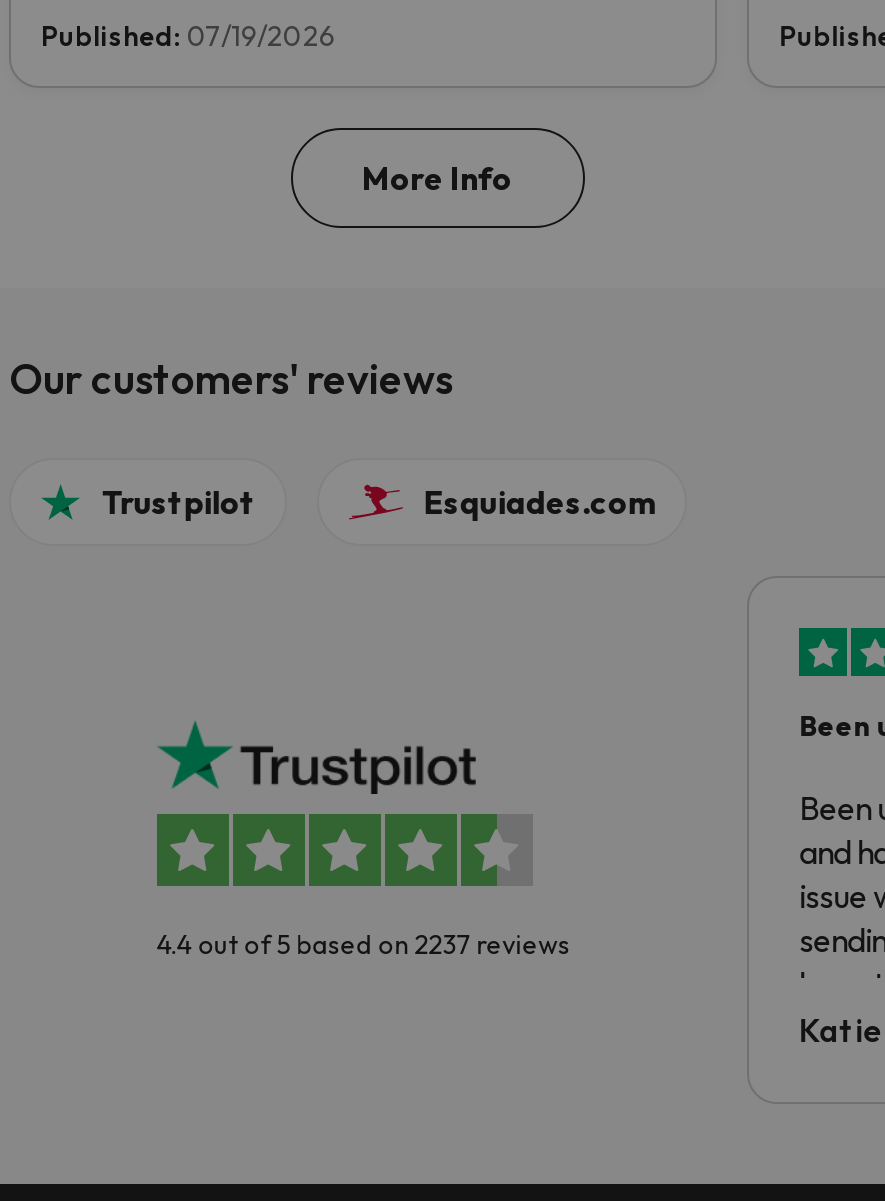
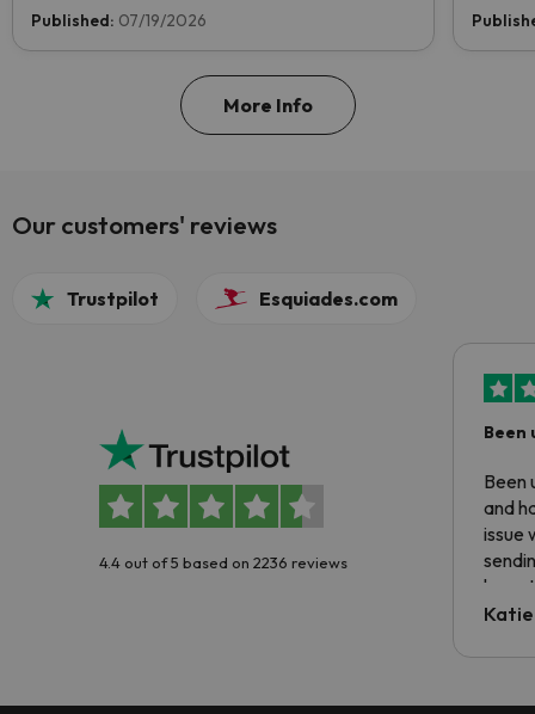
[156,929,570,961] 4.4 out of 5 based on 2237 reviews -> [99,553,348,572] 4.4 out of 5 based on 2236 reviews

